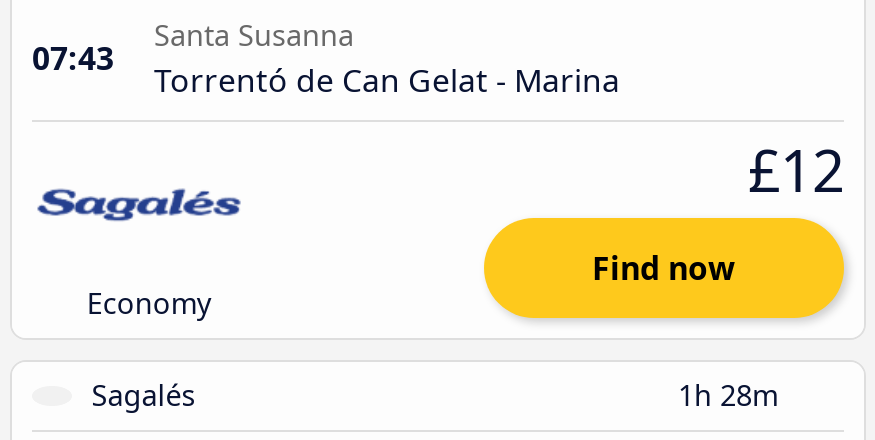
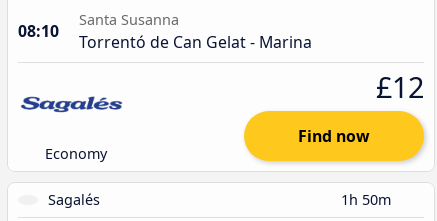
[32,36,620,102] 07:43 Torrentó de Can Gelat - Marina -> [18,20,312,53] 08:10 Torrentó de Can Gelat - Marina
[678,376,786,414] 1h 28m -> [341,190,395,209] 1h 50m

